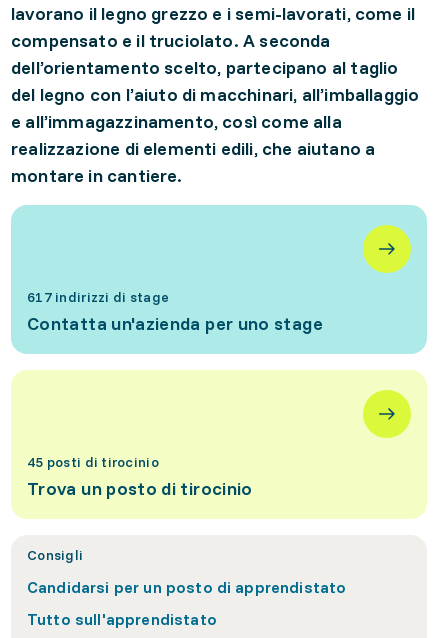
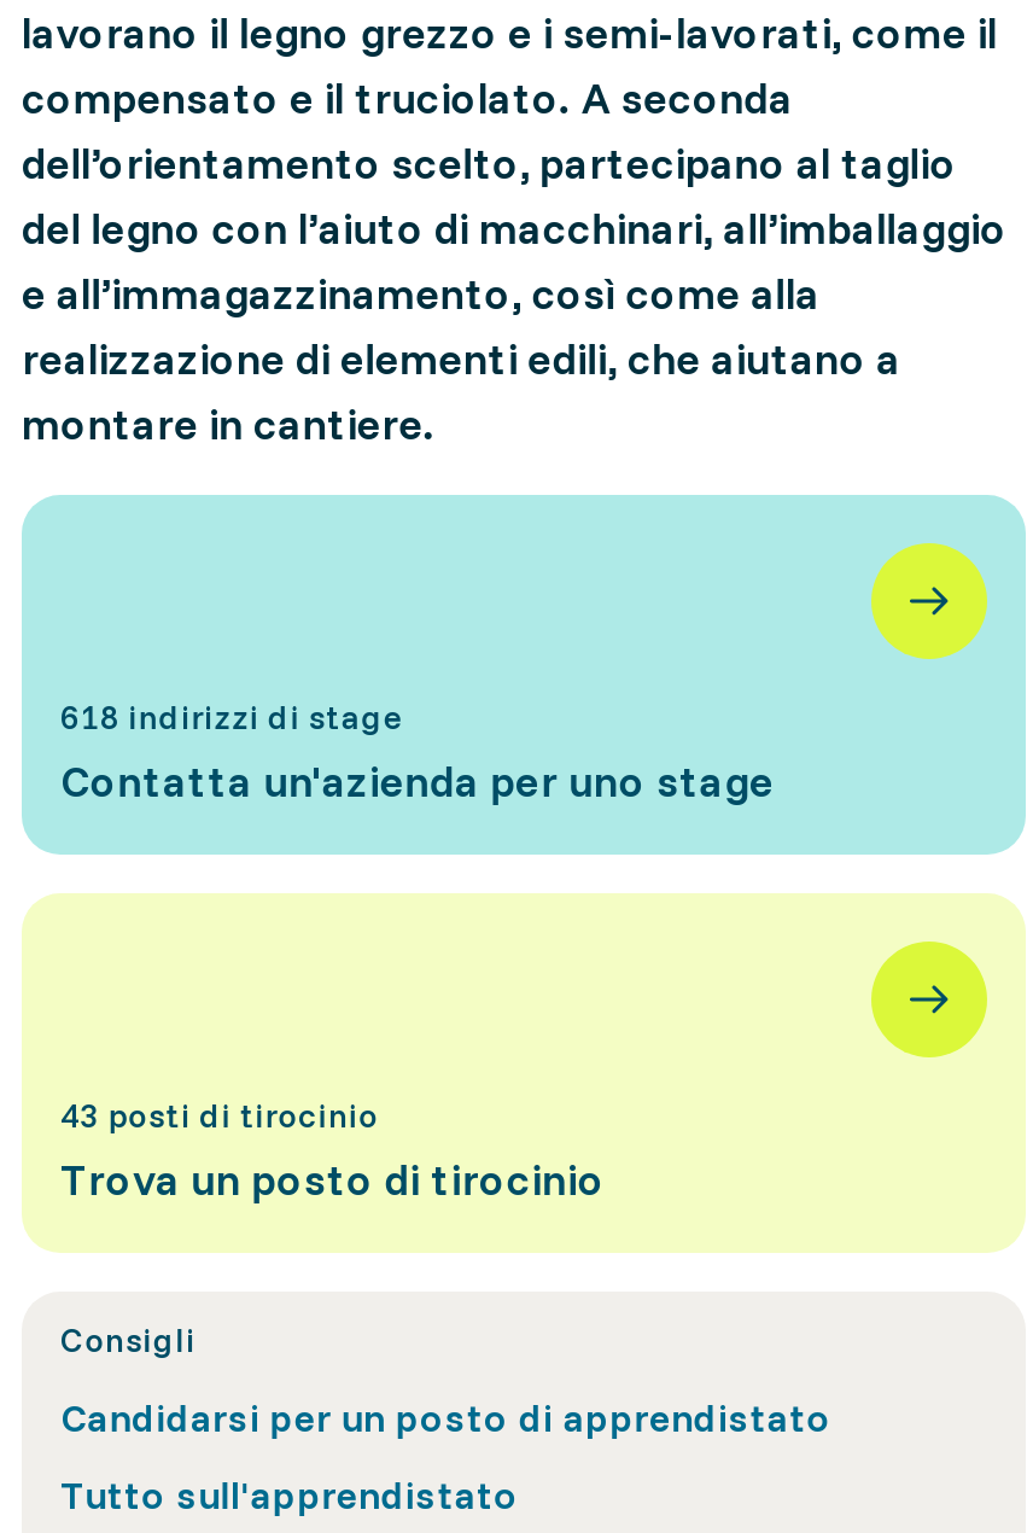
[27,288,169,306] 617 indirizzi di stage -> [60,696,404,740] 618 indirizzi di stage
[27,453,159,471] 45 posti di tirocinio -> [60,1095,379,1138] 43 posti di tirocinio

